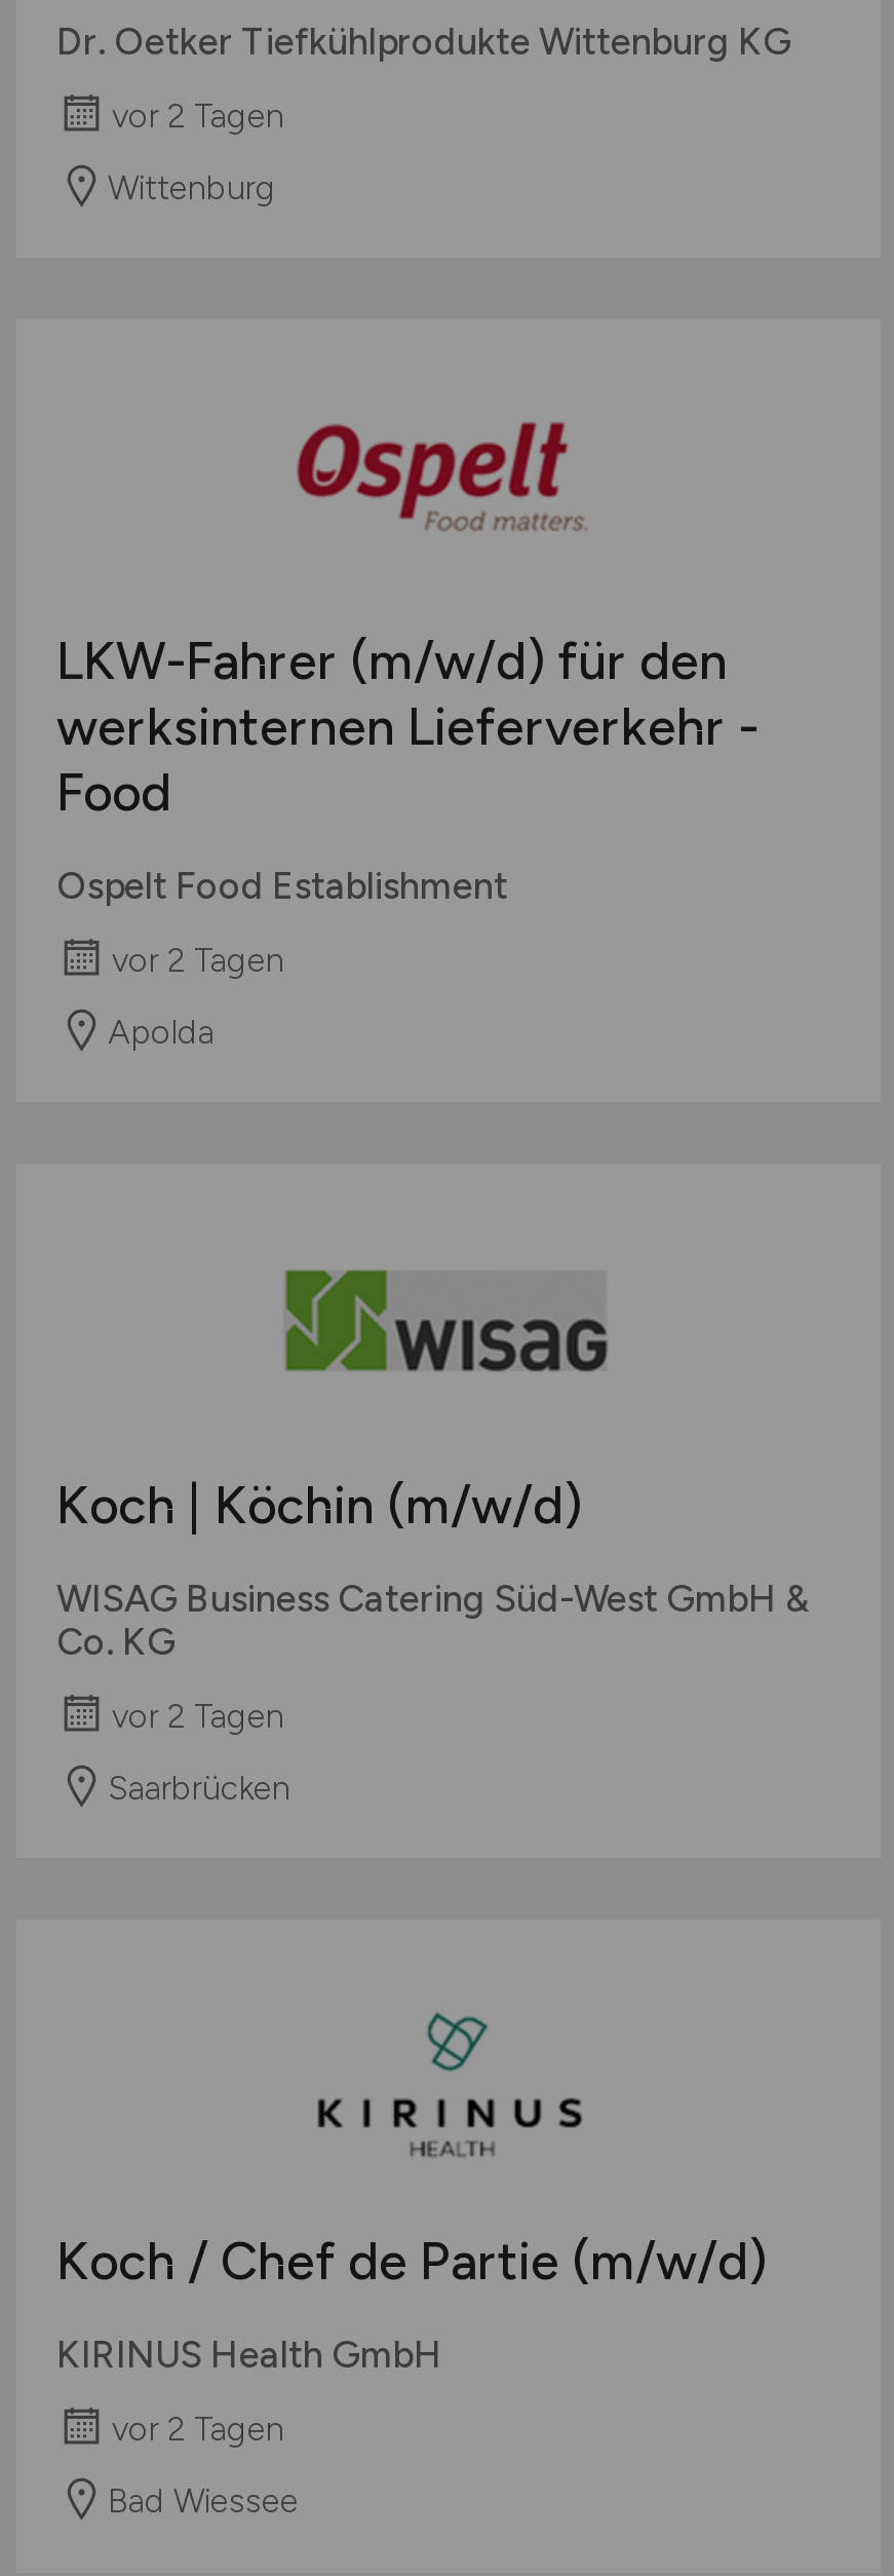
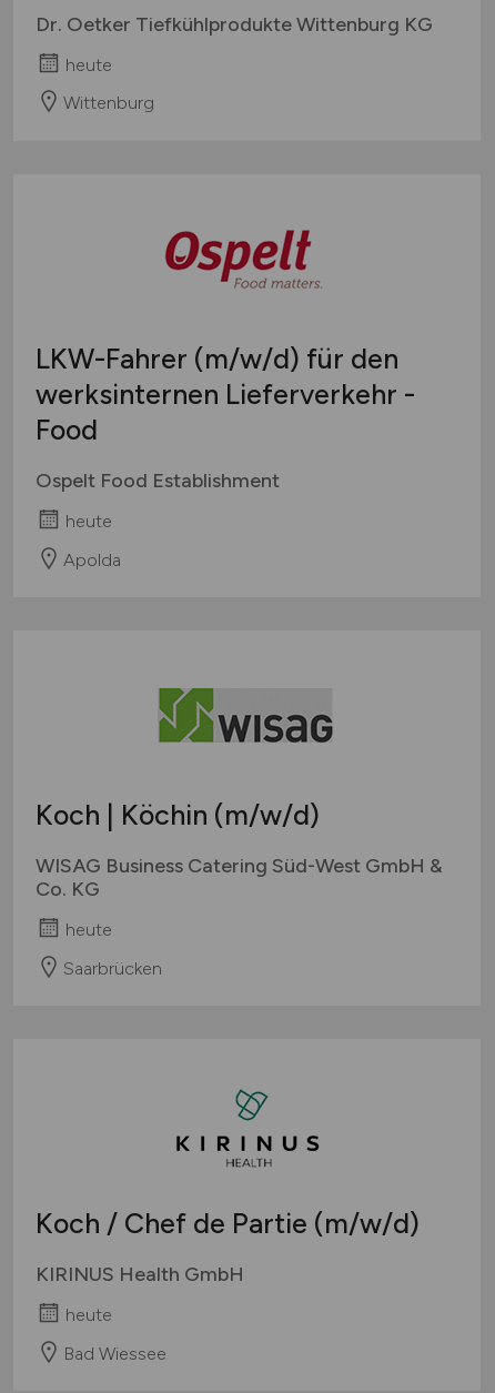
[112,96,284,135] vor 2 Tagen -> [65,54,112,75] heute
[112,941,284,980] vor 2 Tagen -> [65,510,112,531] heute
[112,1697,284,1736] vor 2 Tagen -> [65,919,112,940] heute
[112,2410,284,2449] vor 2 Tagen -> [65,1304,112,1325] heute

